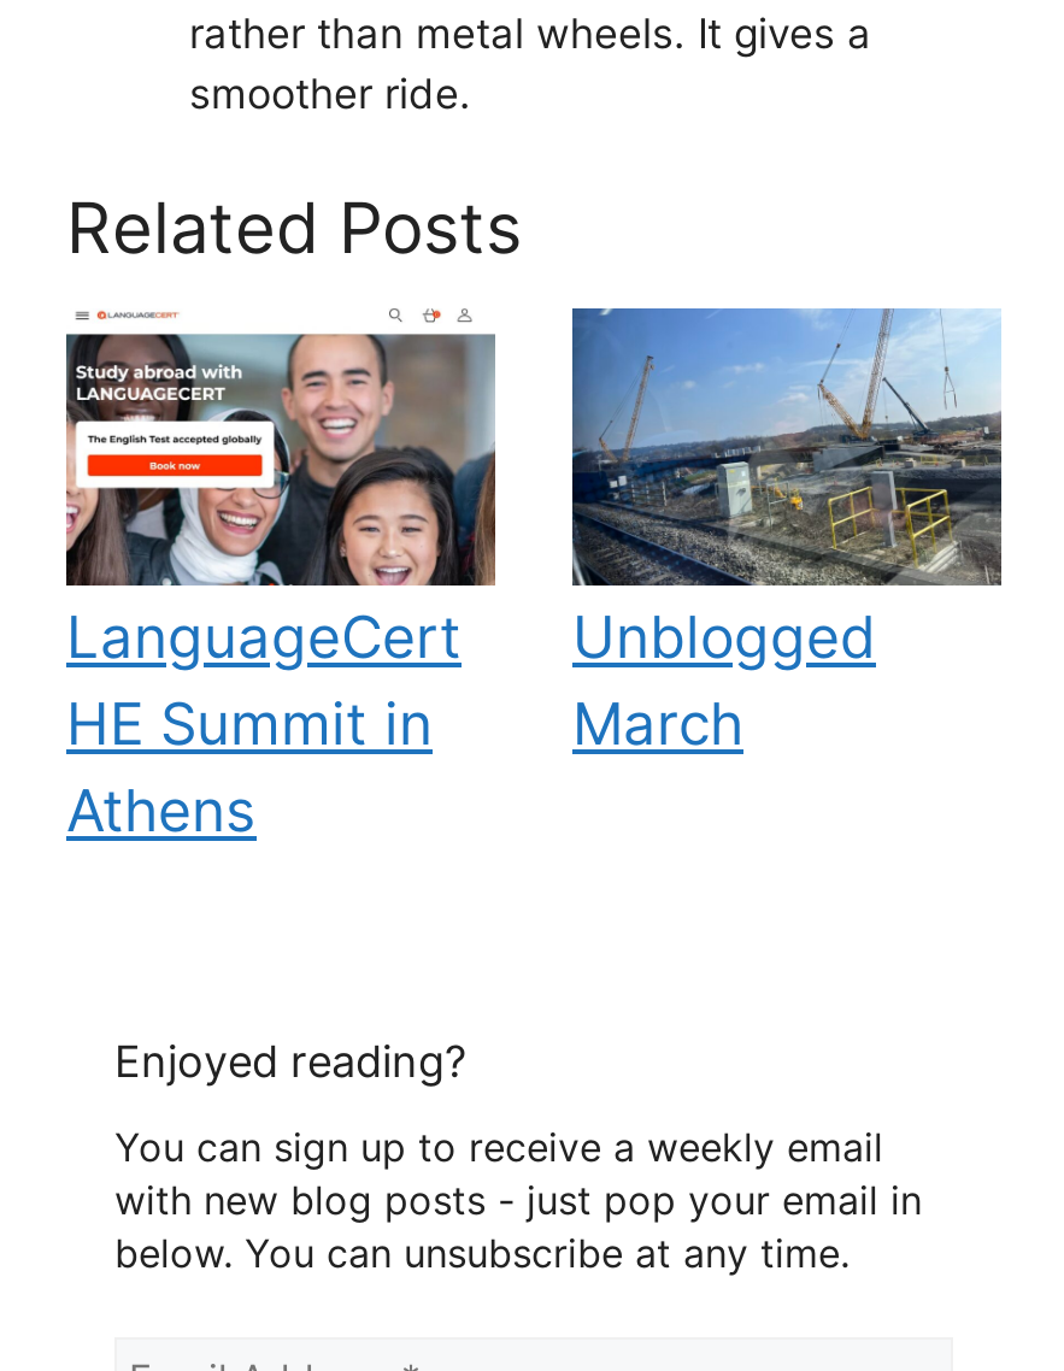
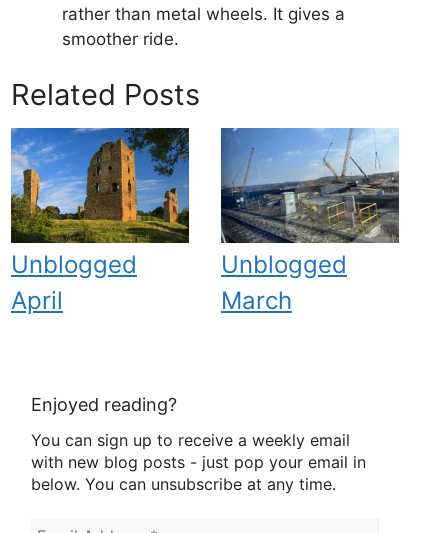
[64,308,498,846] [image] | LanguageCert | HE Summit in | Athens -> [10,127,190,315] [image] | Unblogged | April

